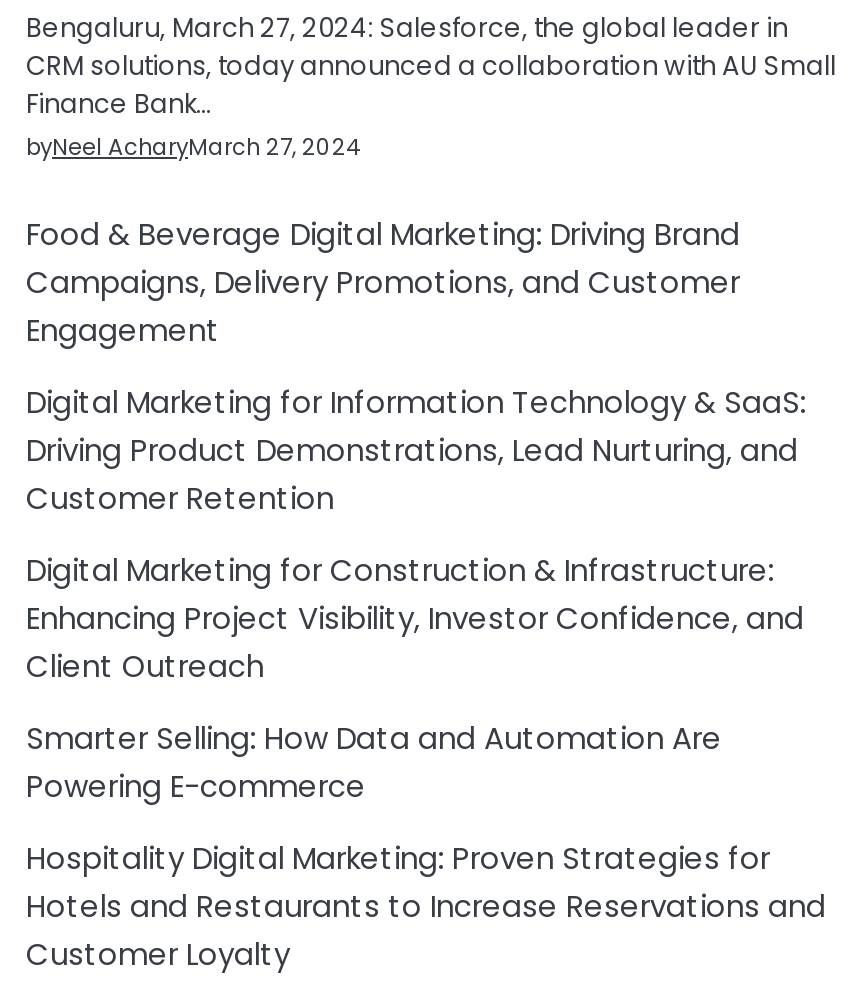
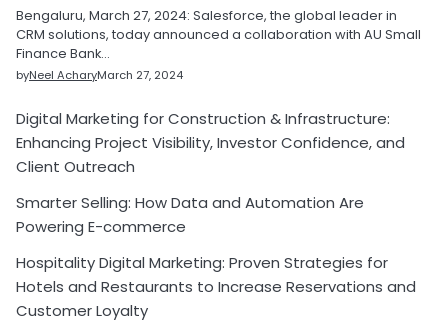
[26,213,806,519] Food & Beverage Digital Marketing: Driving Brand | Campaigns, Delivery Promotions, and Customer | Engagement | Digital Marketing for Information Technology & SaaS: | Driving Product Demonstrations, Lead Nurturing, and | Customer Retention -> none

